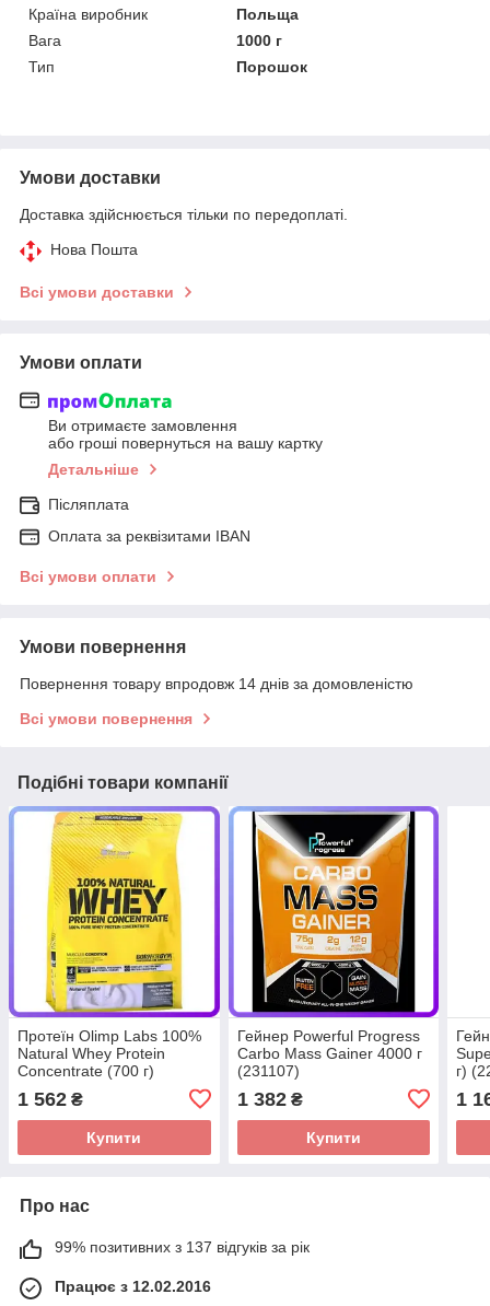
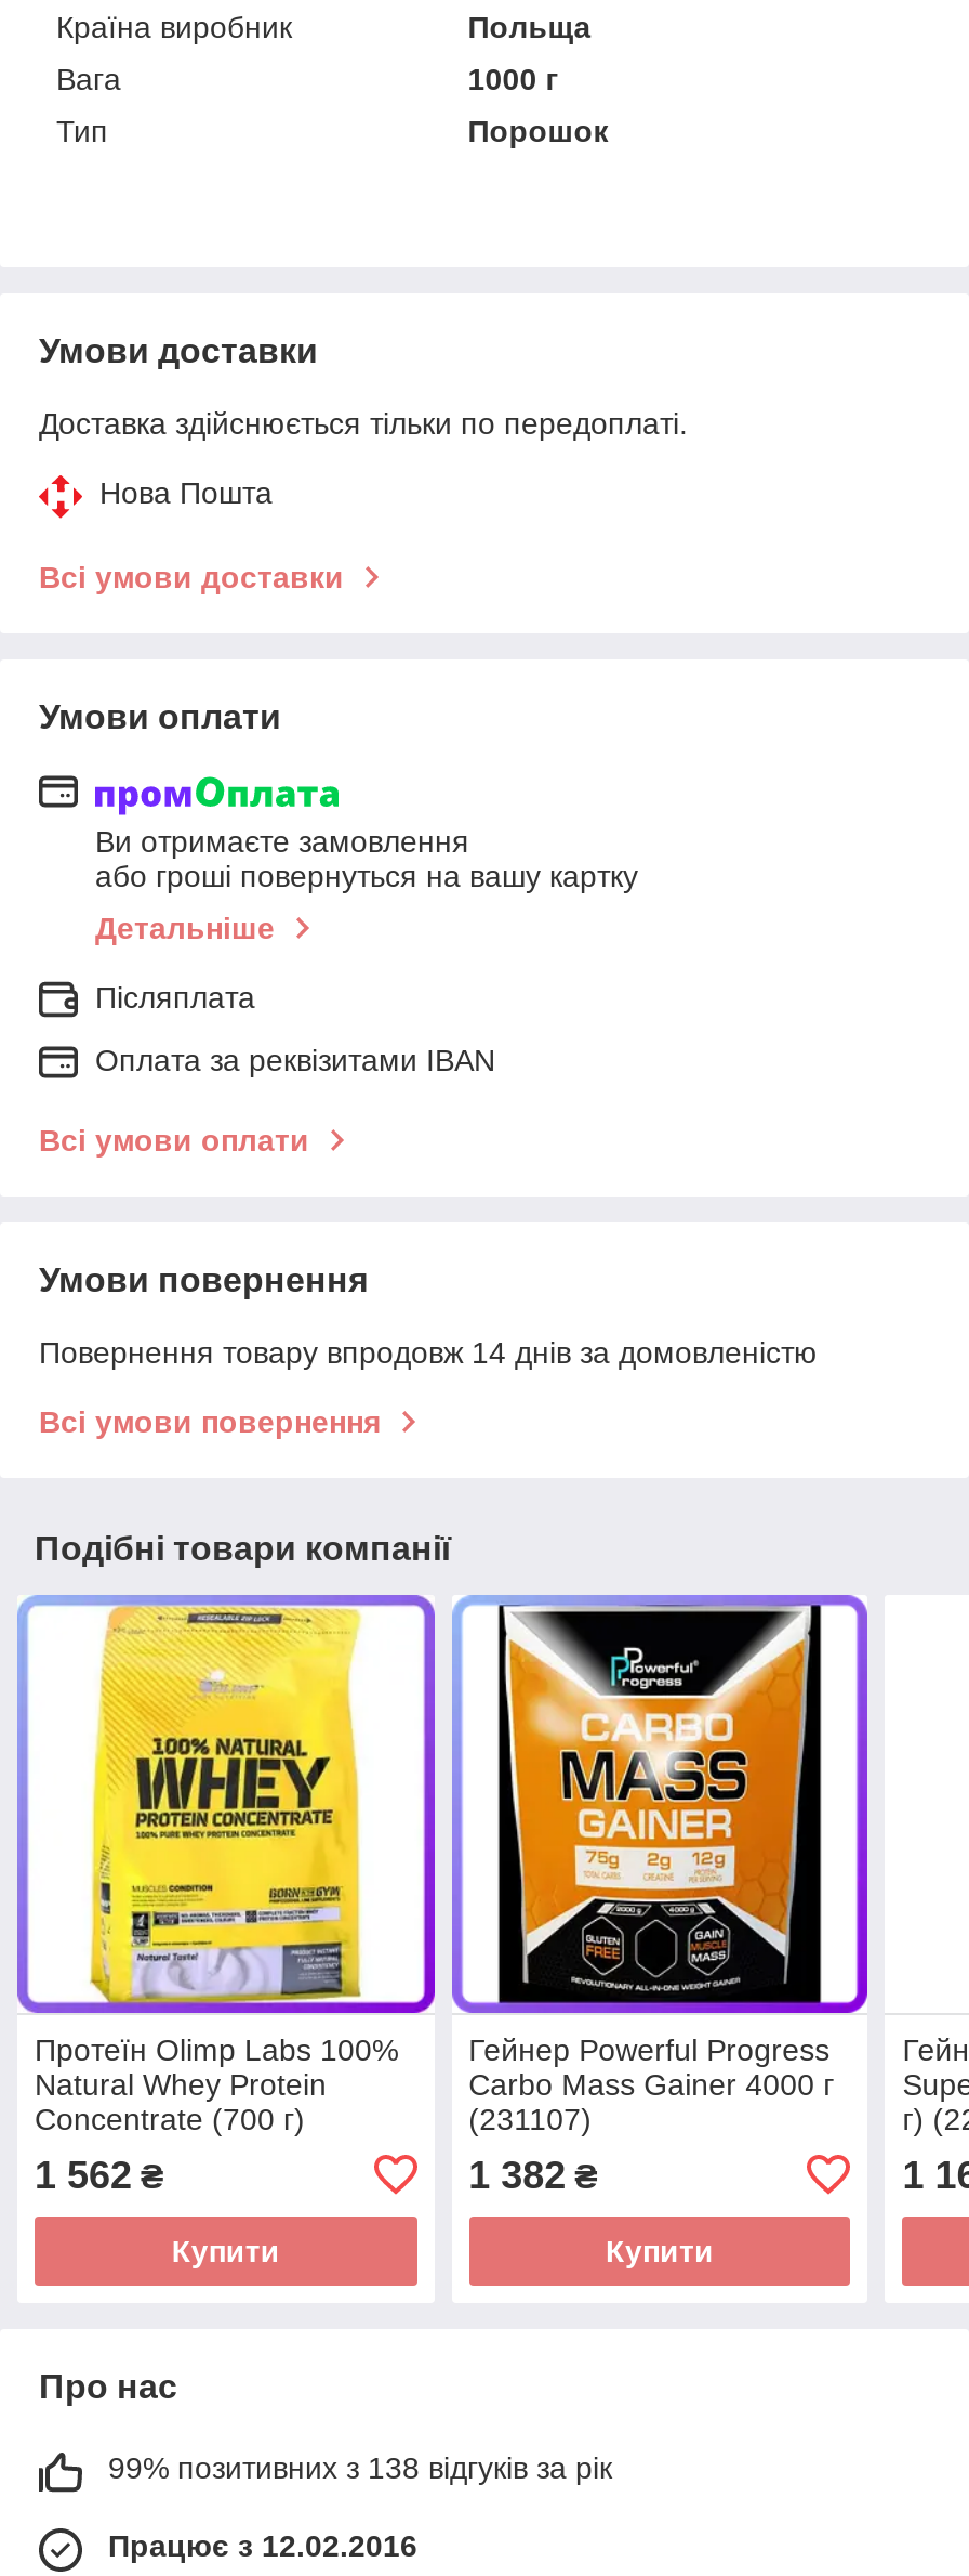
[55,1238,310,1255] 99% позитивних з 137 відгуків за рік -> [108,2450,612,2485] 99% позитивних з 138 відгуків за рік

